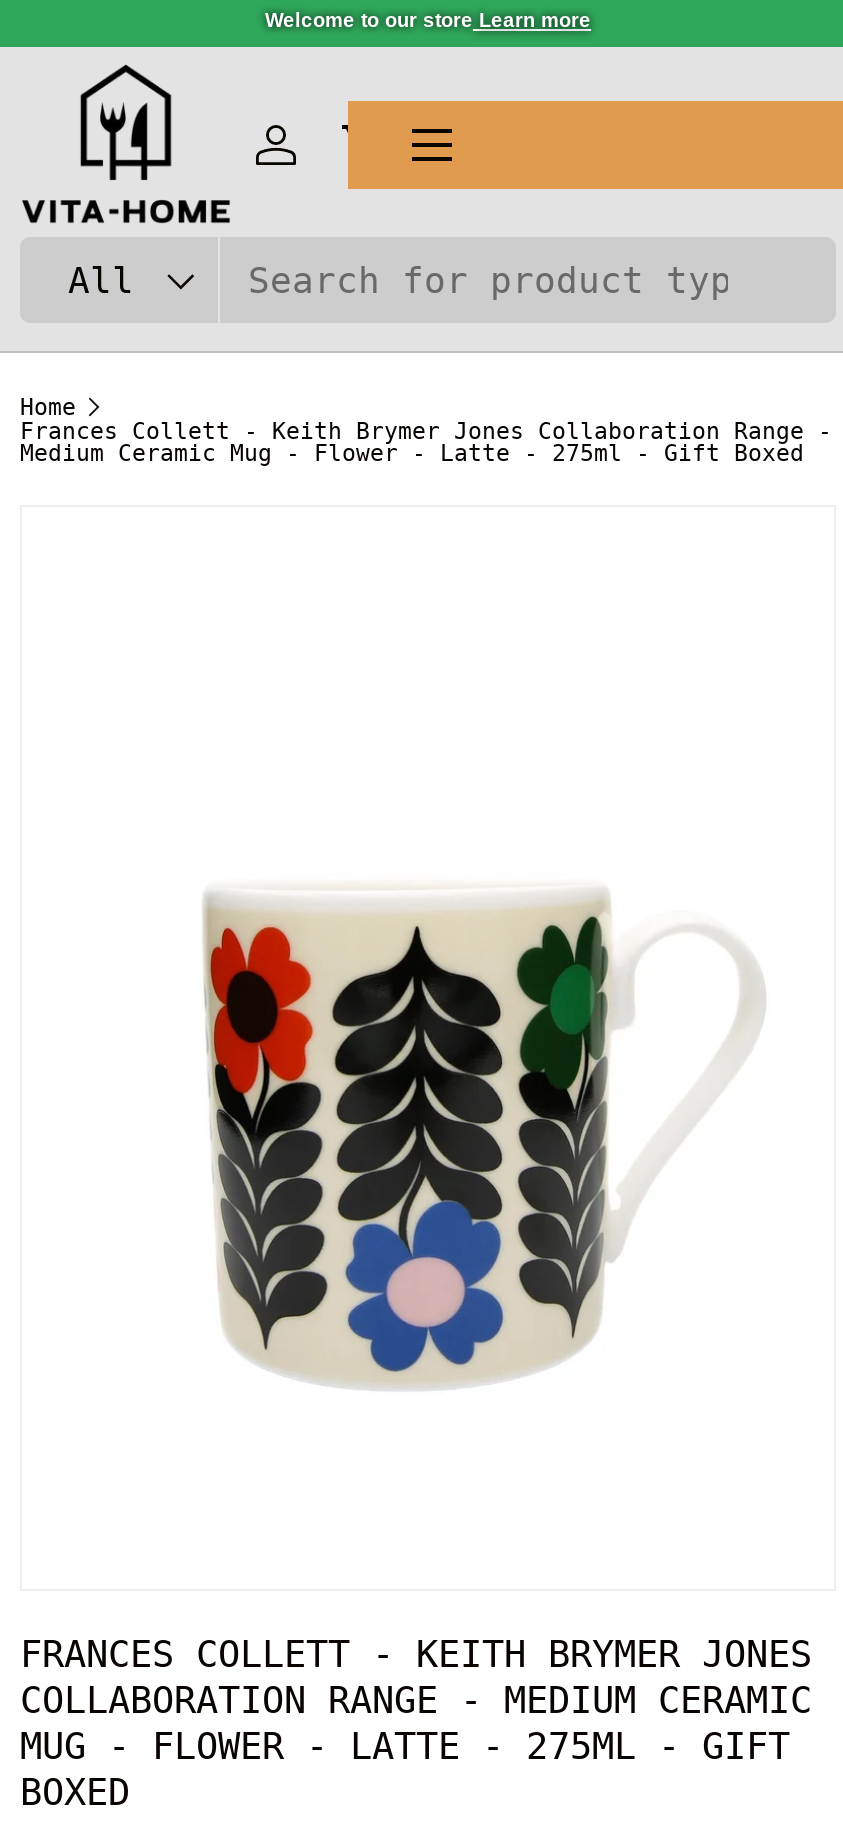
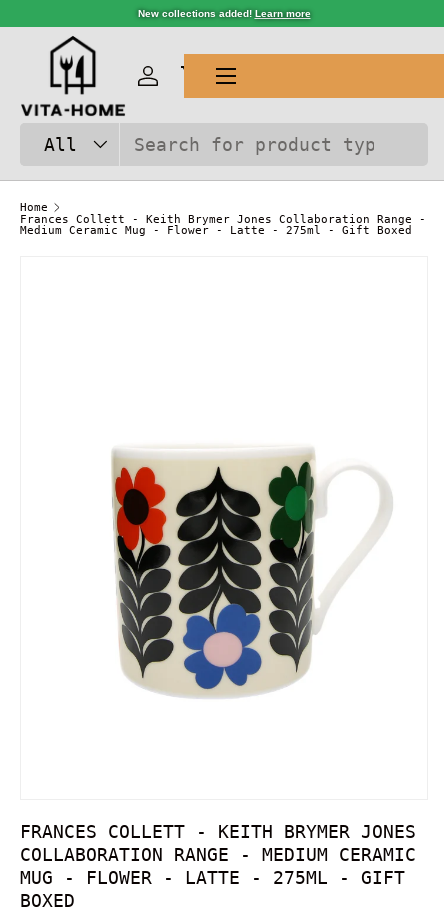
[265,9,591,31] Welcome to our store Learn more -> [137,8,310,19] New collections added! Learn more

